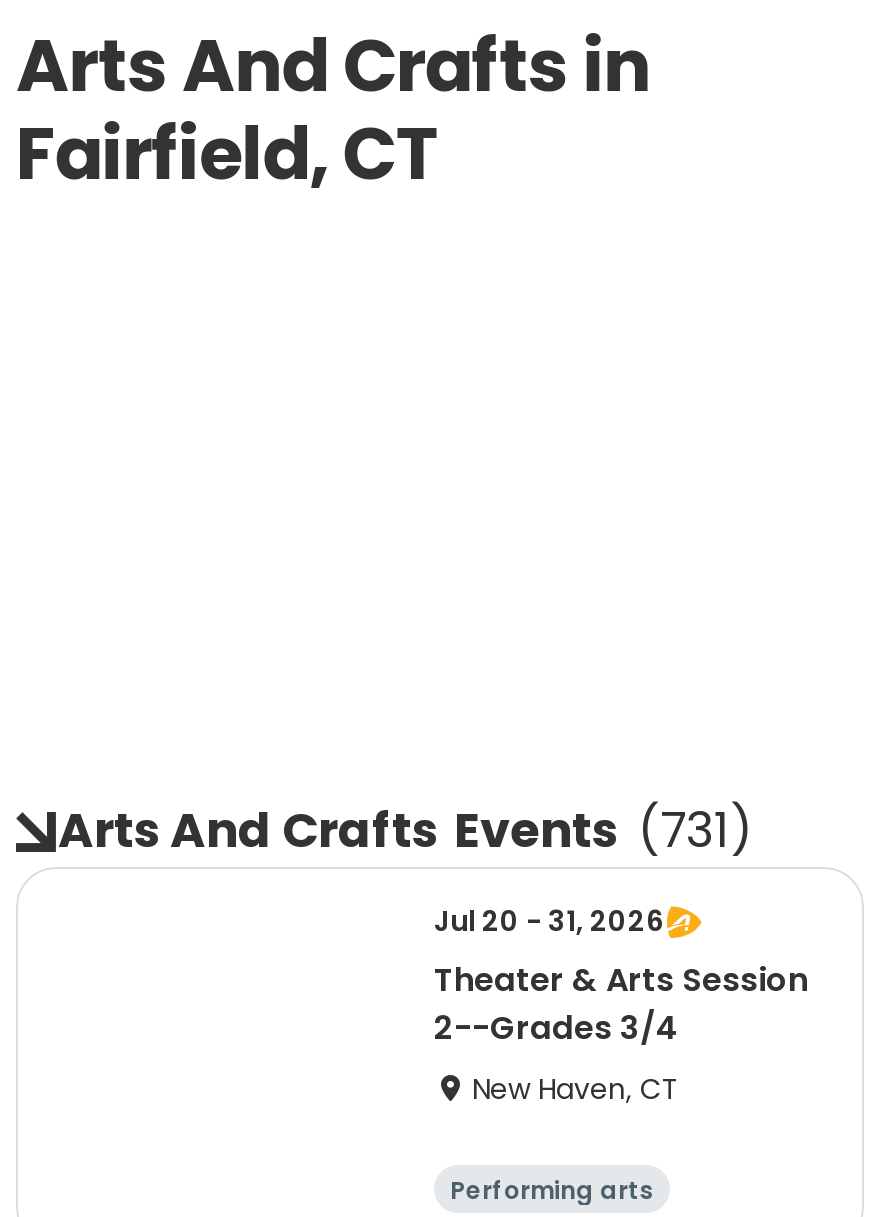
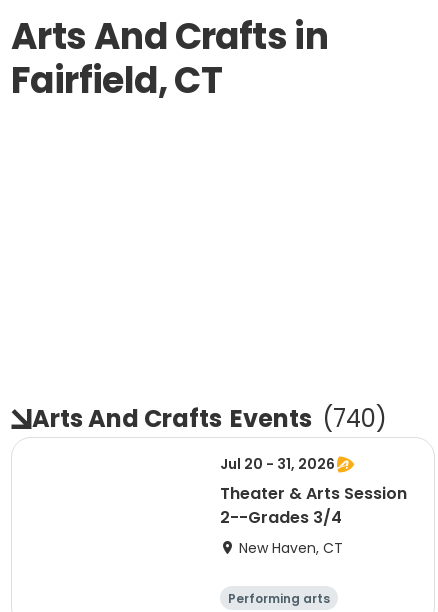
[58,797,752,863] Arts And Crafts Events (731) -> [32,402,387,435] Arts And Crafts Events (740)

